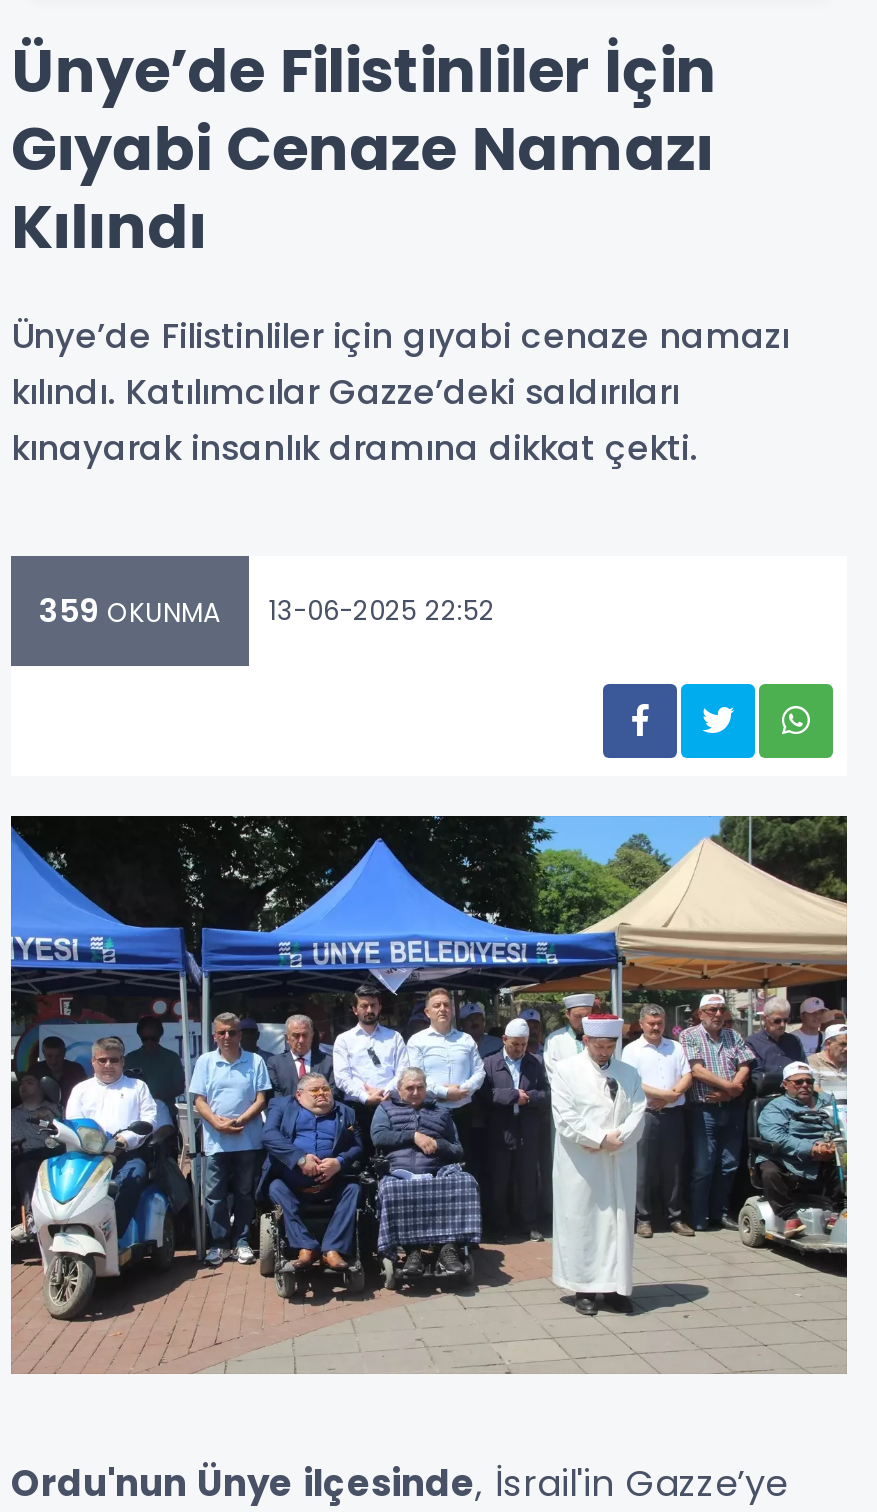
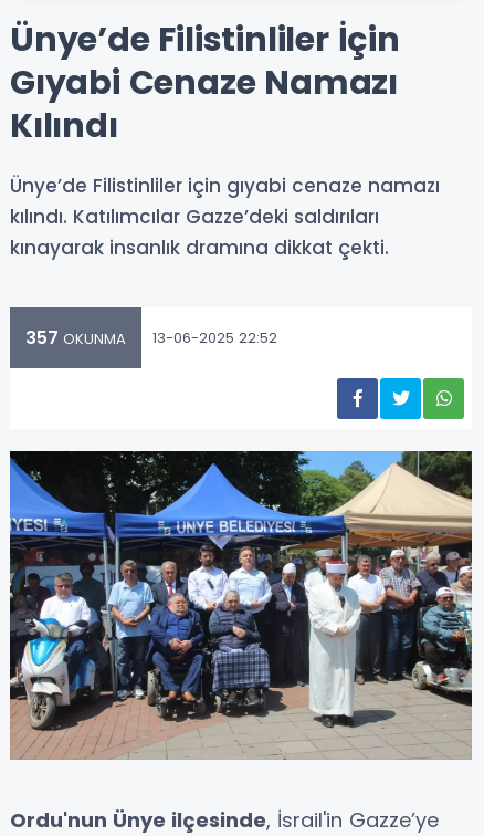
[39,588,495,634] 359 OKUNMA 13-06-2025 22:52 -> [25,325,277,351] 357 OKUNMA 13-06-2025 22:52

